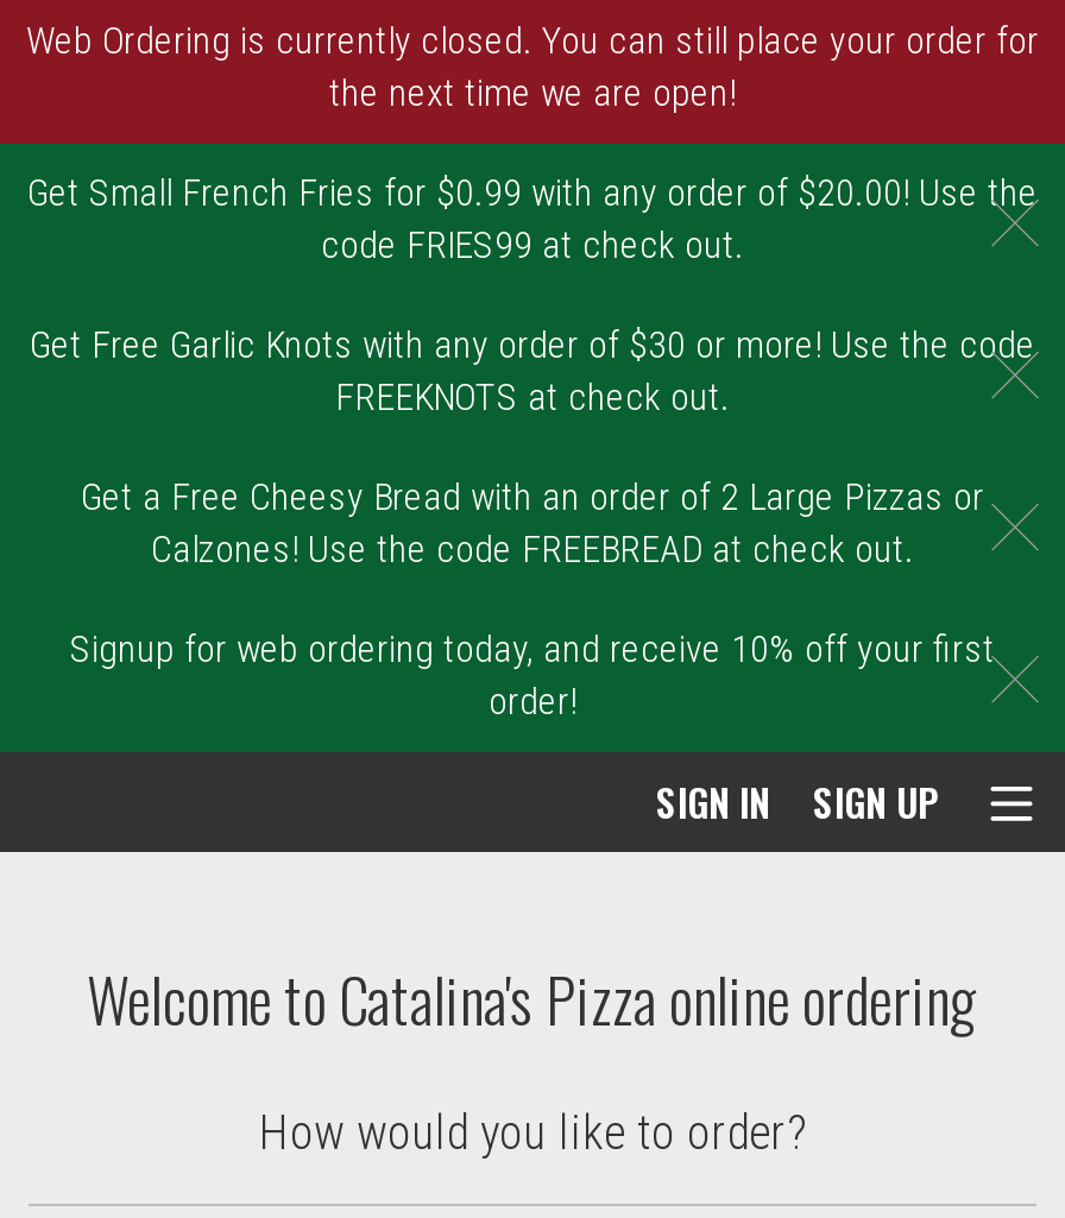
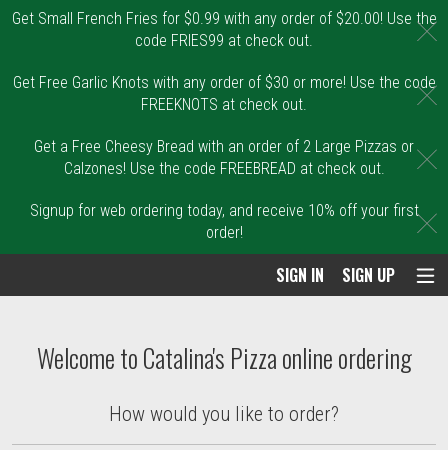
[26,18,1039,115] Web Ordering is currently closed. You can still place your order for | the next time we are open! -> none

